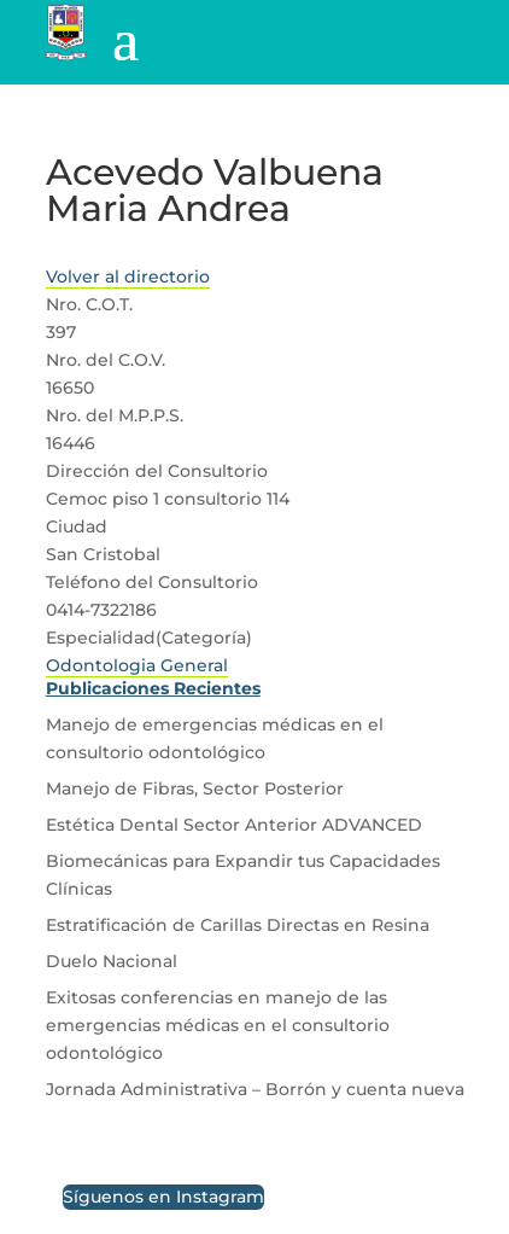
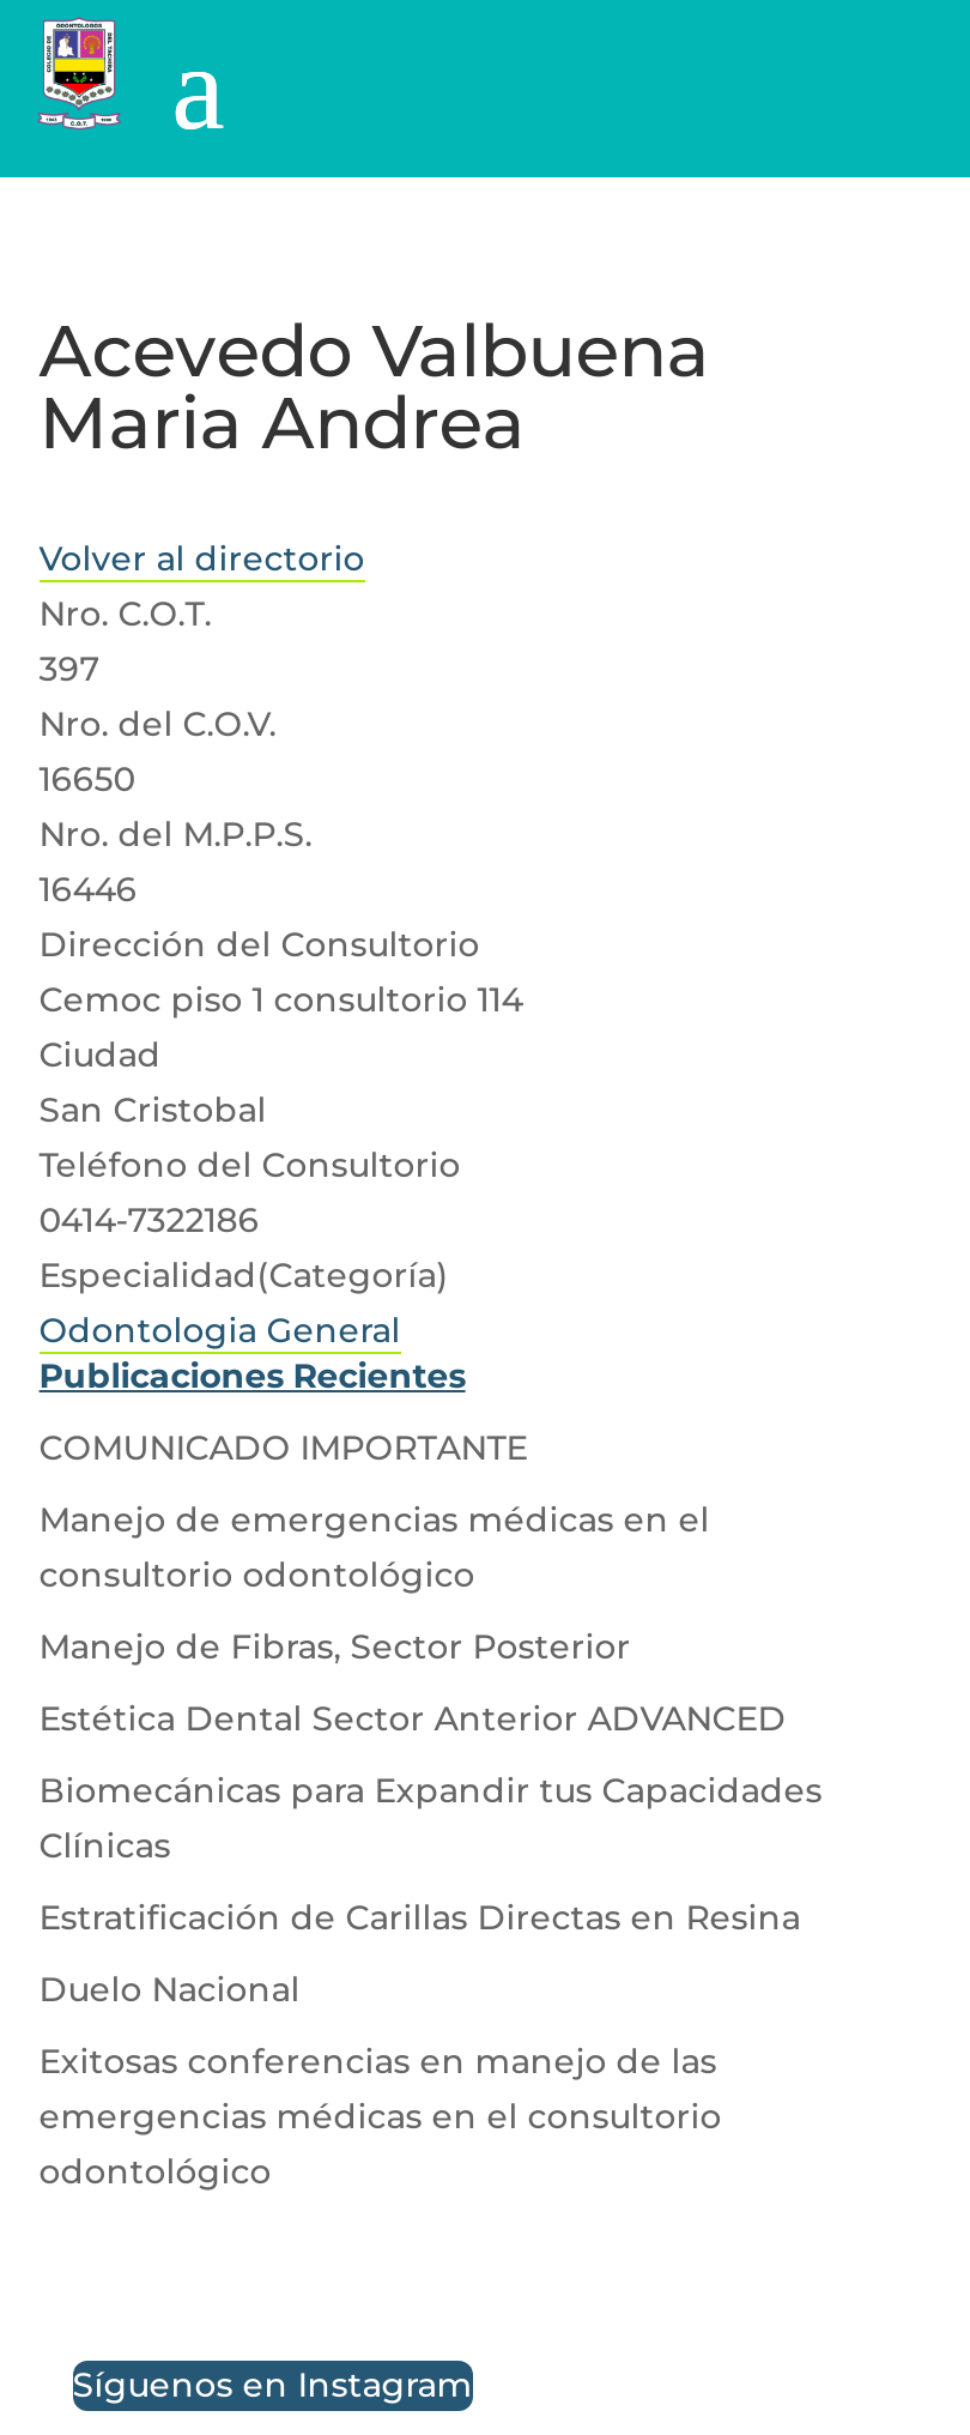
none -> [39,1426,528,1469] COMUNICADO IMPORTANTE
moved [46,713,440,1064] -> [39,1498,822,2193]: Manejo de emergencias médicas en el | consultorio odontológico | Manejo de Fibras, Sector Posterior | ... | emergencias médicas en el consultorio | odontológico
[46,1078,464,1100] Jornada Administrativa – Borrón y cuenta nueva -> none

